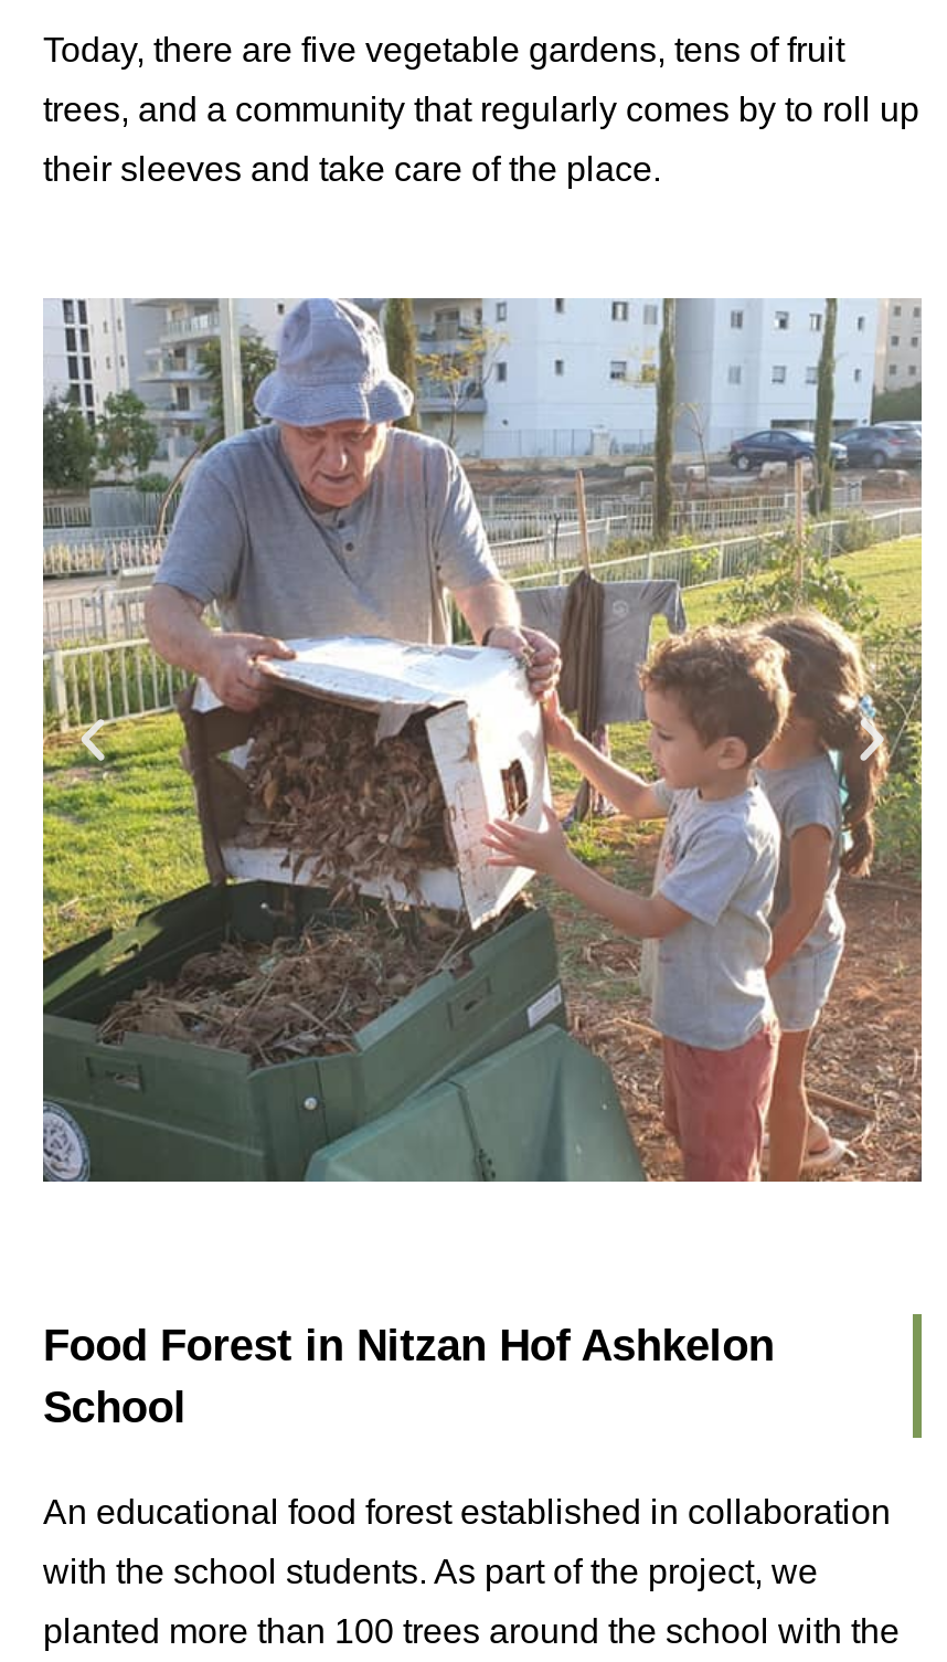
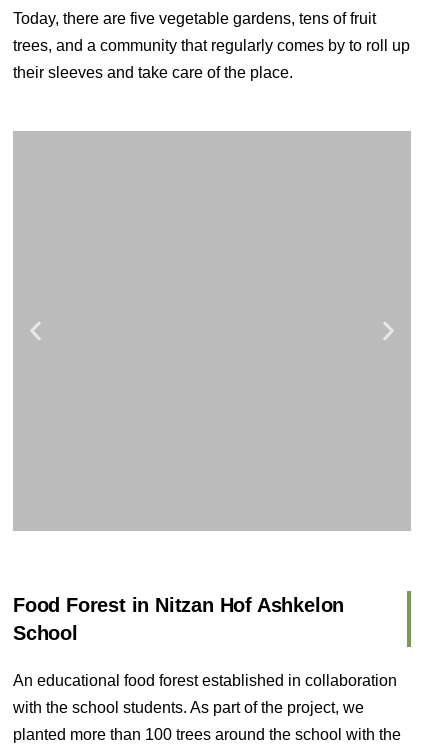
[41,298,924,1182] [image] -> none

